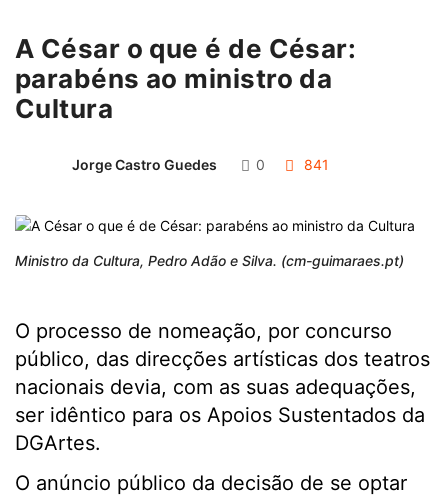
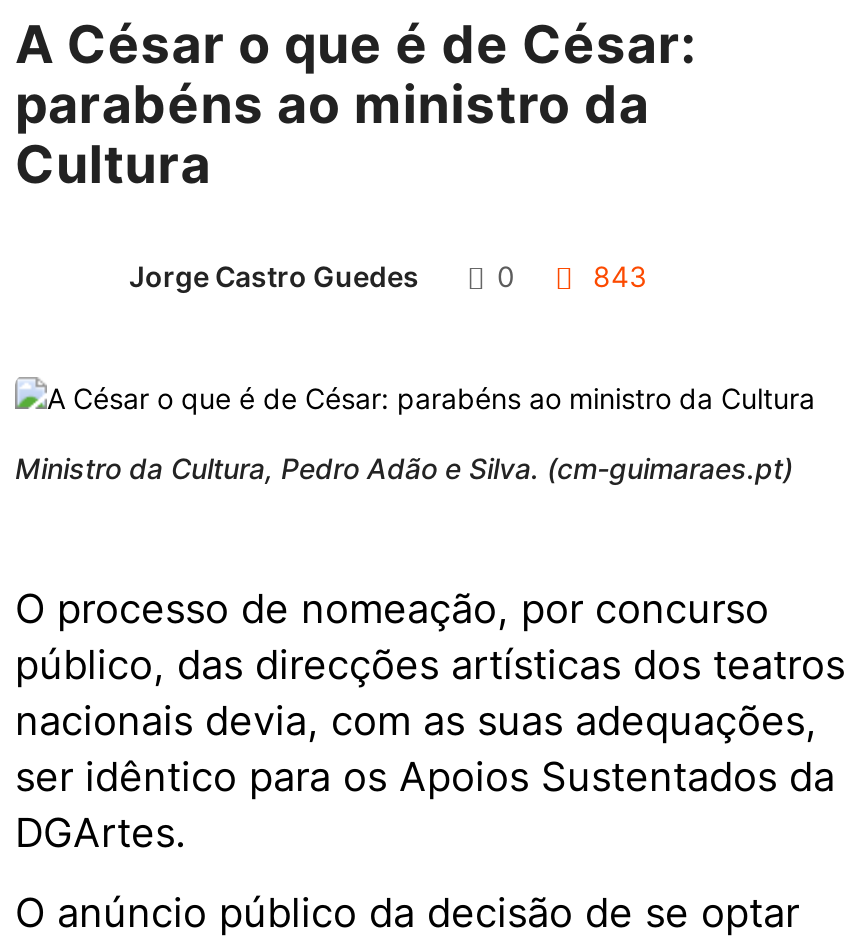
[300,156,329,173] 841 -> [585,260,647,294] 843

